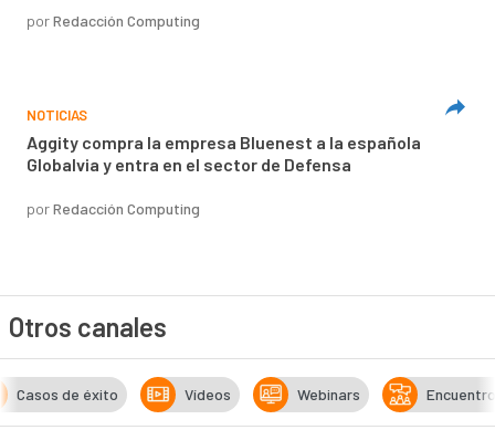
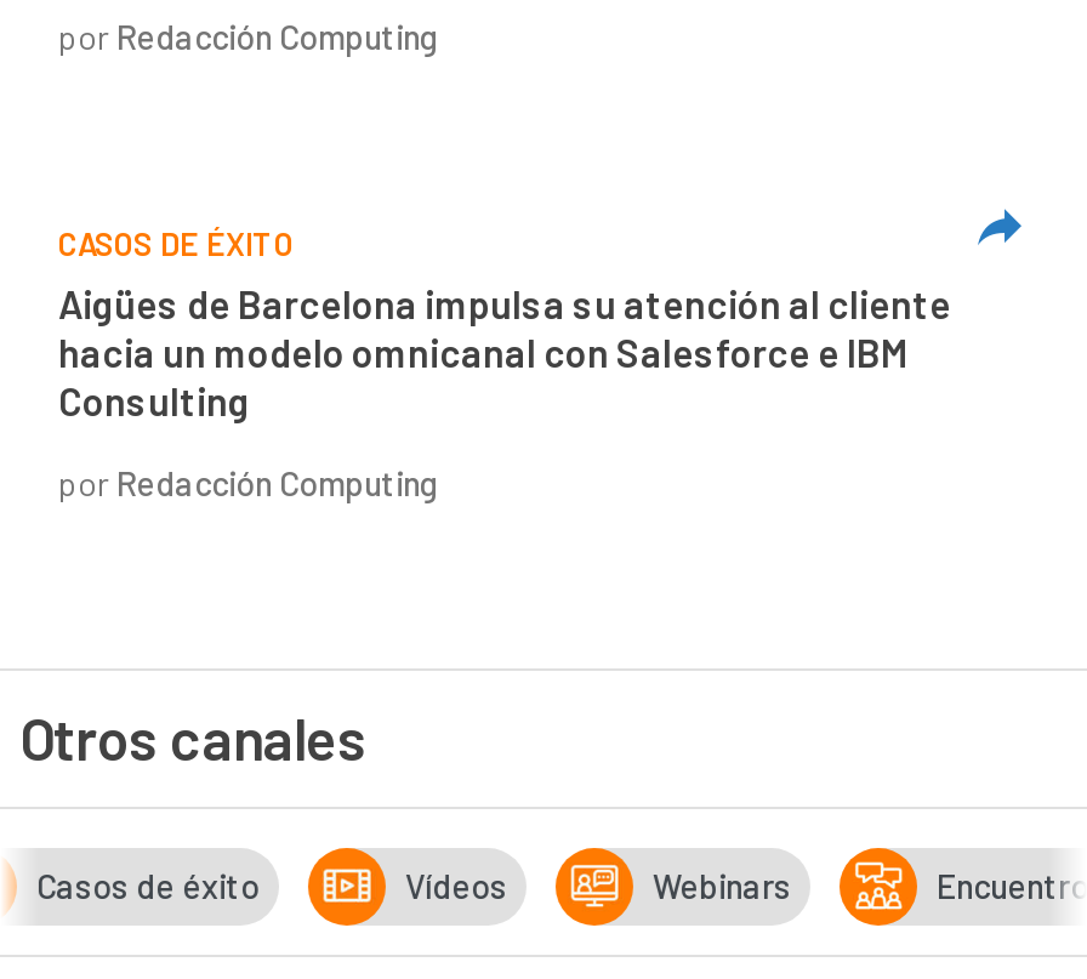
[27,106,421,175] NOTICIAS | Aggity compra la empresa Bluenest a la española | Globalvia y entra en el sector de Defensa -> [58,224,951,423] CASOS DE ÉXITO | Aigües de Barcelona impulsa su atención al cliente | hacia un modelo omnicanal con Salesforce e IBM | Consulting

